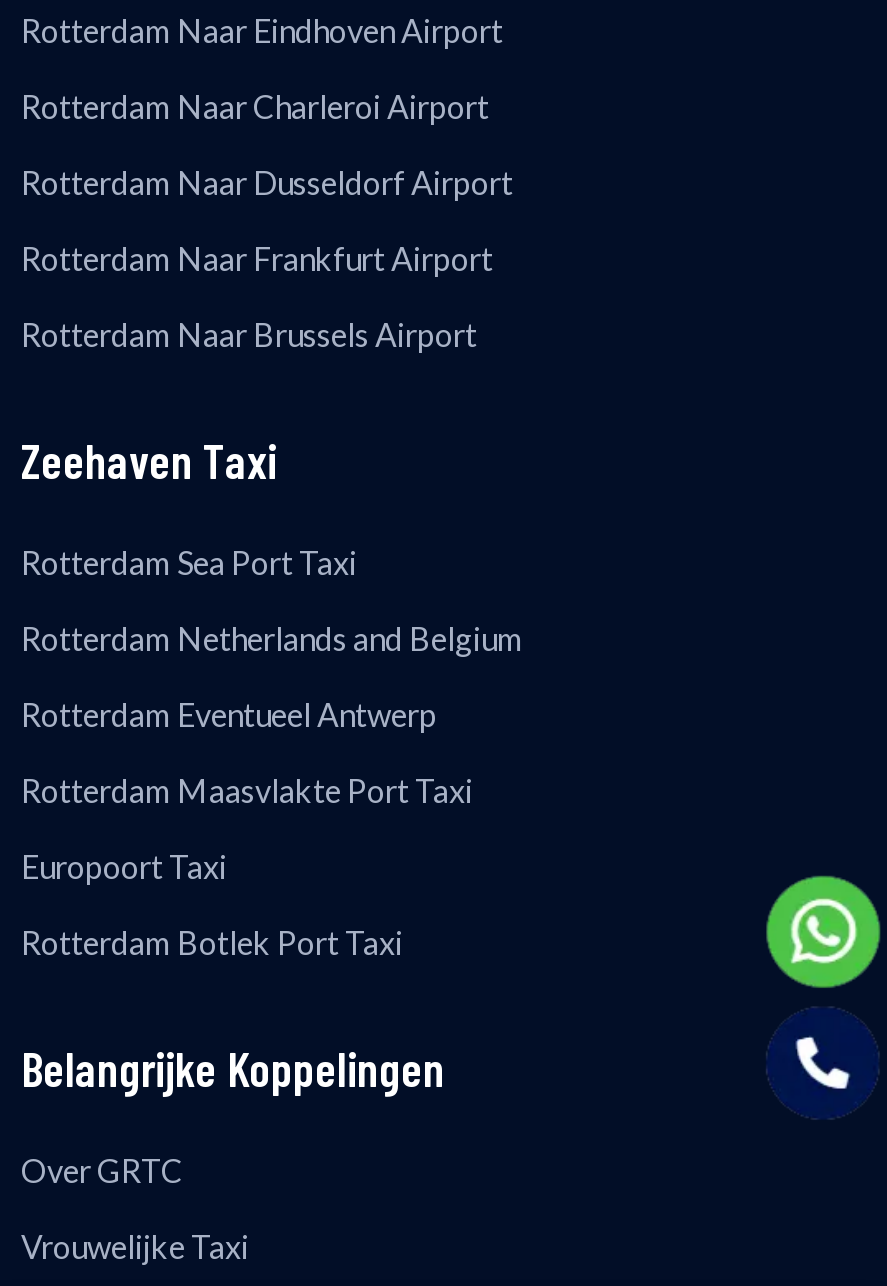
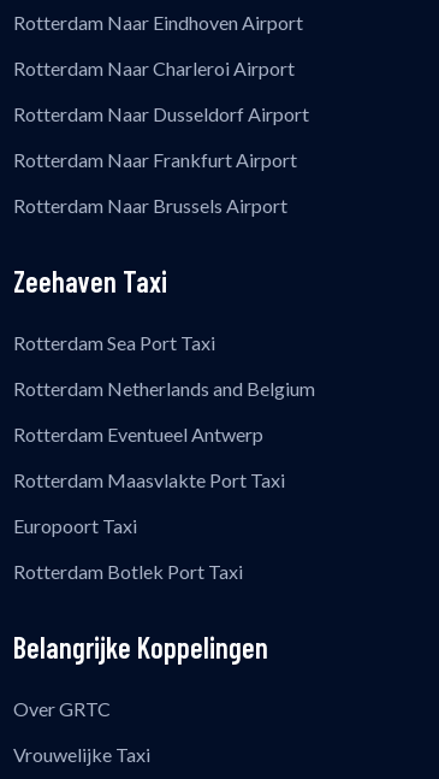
[765,873,881,989] [image] -> none
[767,1007,879,1119] [image] -> none

